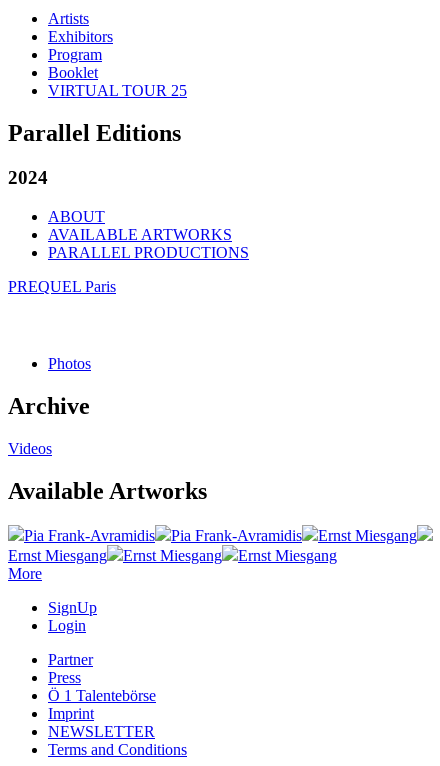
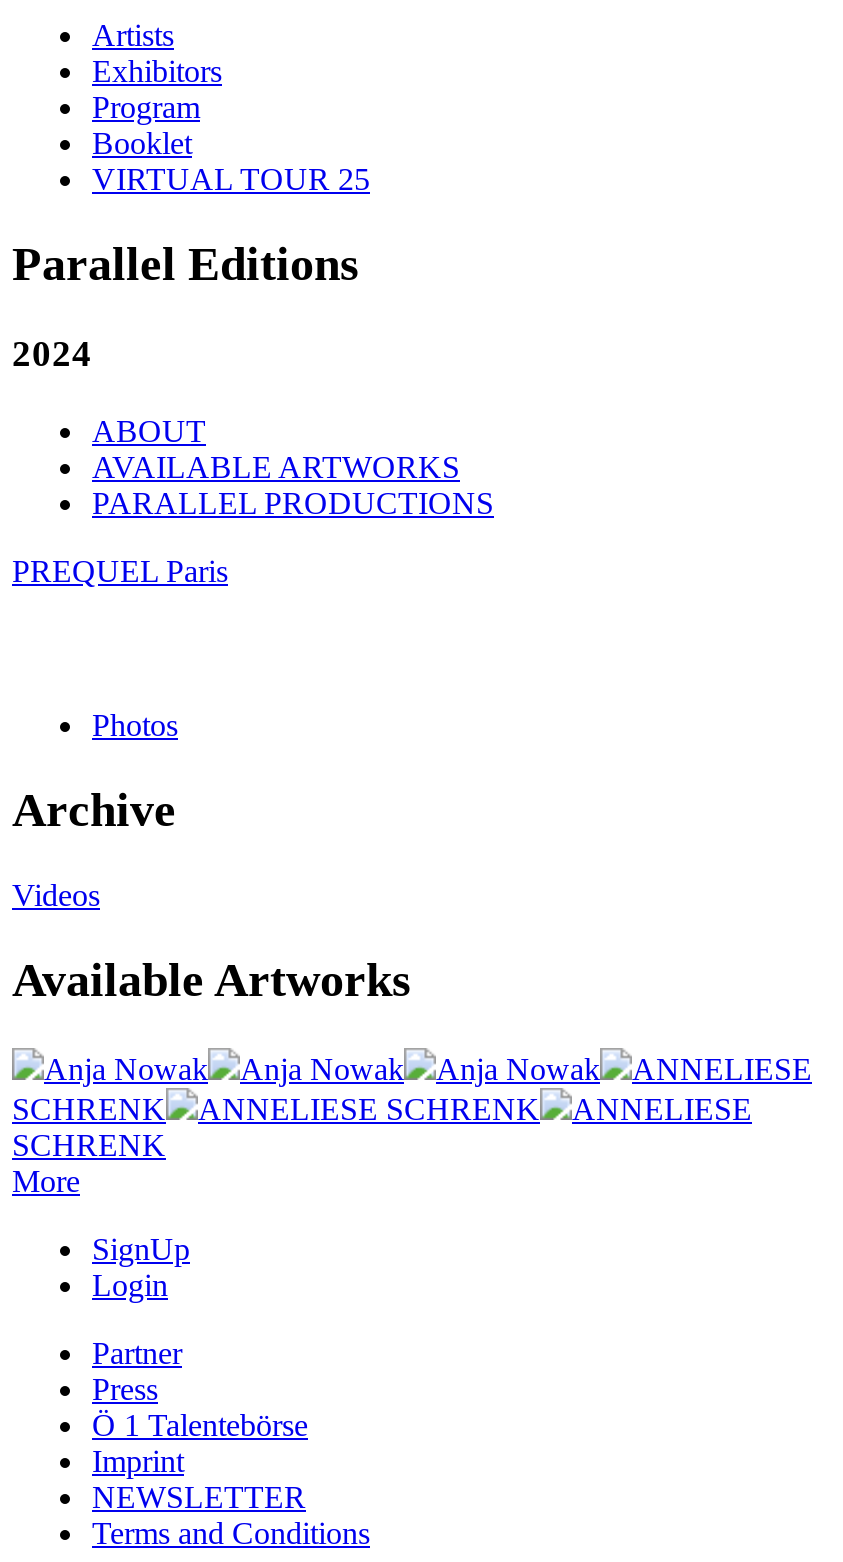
[8,527,417,564] Pia Frank-Avramidis | Pia Frank-Avramidis | Ernst Miesgang | Ernst Miesgang | Ernst Miesgang | Ernst Miesgang -> [12,1051,812,1161] Anja Nowak | Anja Nowak | Anja Nowak | ANNELIESE | SCHRENK | ANNELIESE SCHRENK | ANNELIESE | SCHRENK

